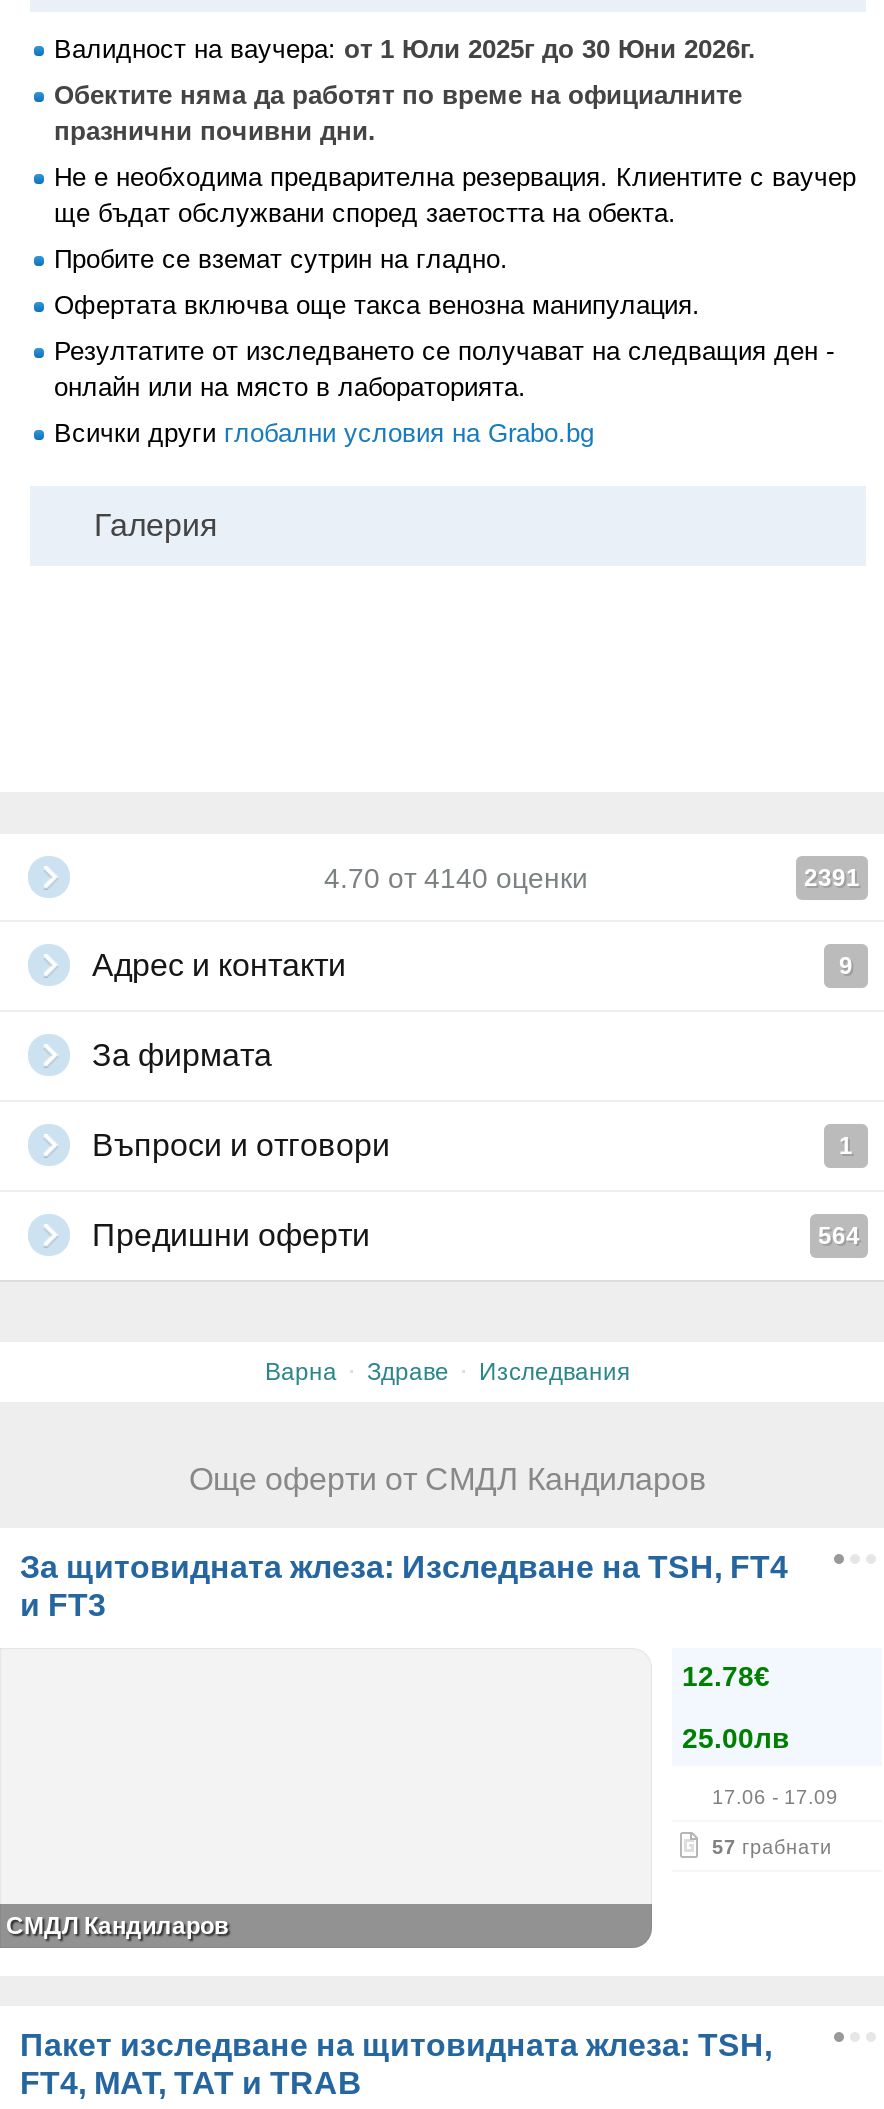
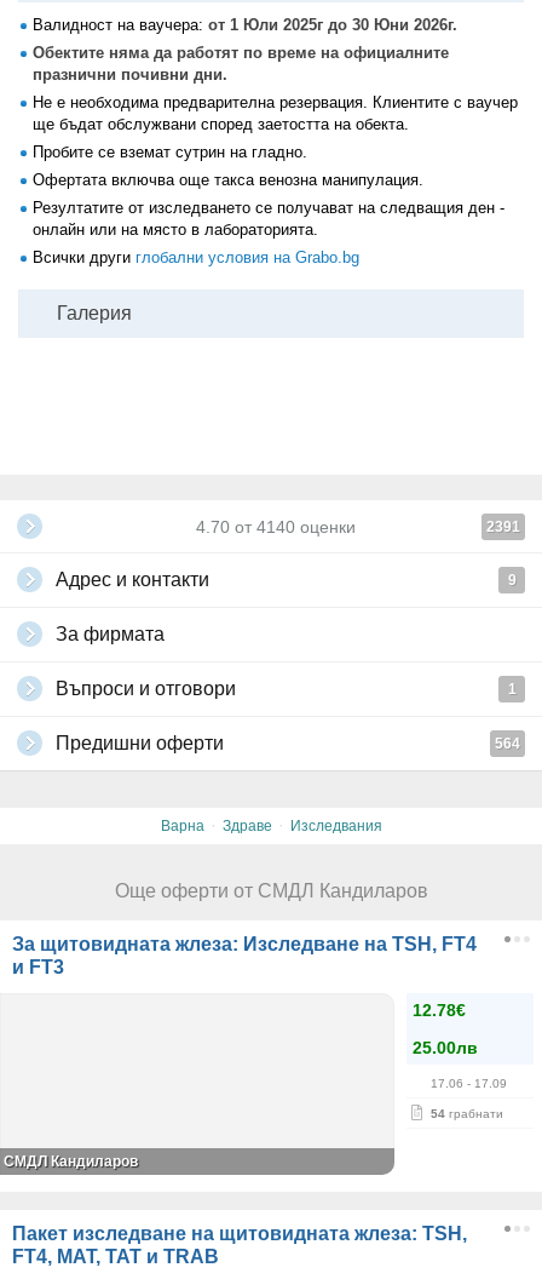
[712,1836,832,1858] 57 грабнати -> [431,1107,503,1120] 54 грабнати

